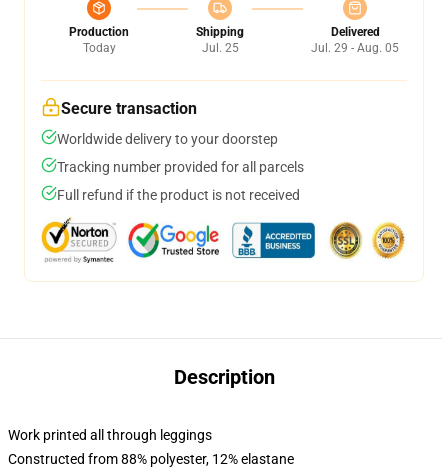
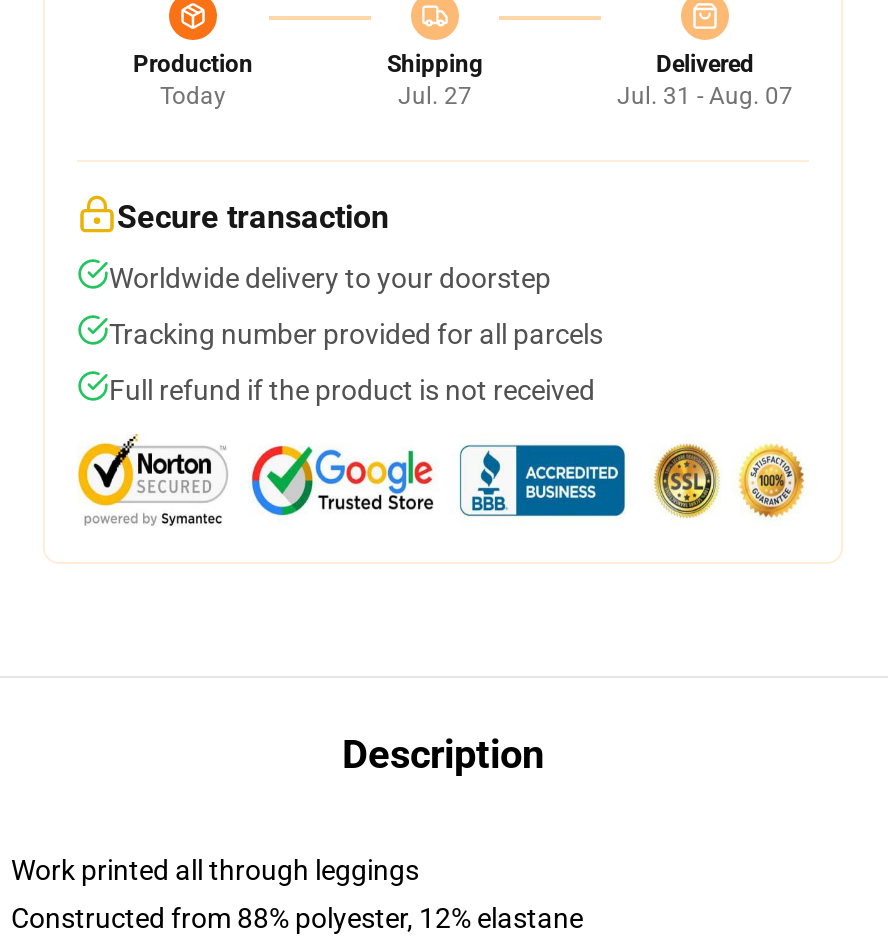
[201,41,238,55] Jul. 25 -> [398,82,472,110] Jul. 27
[311,41,399,55] Jul. 29 - Aug. 05 -> [617,82,793,110] Jul. 31 - Aug. 07

